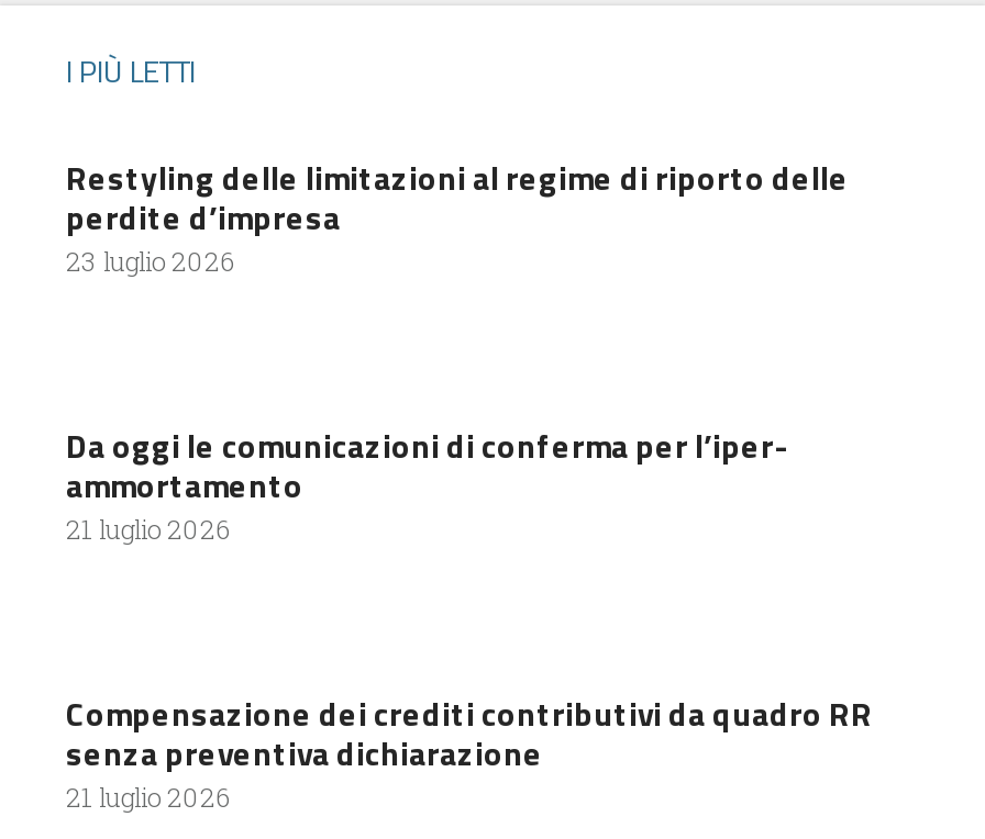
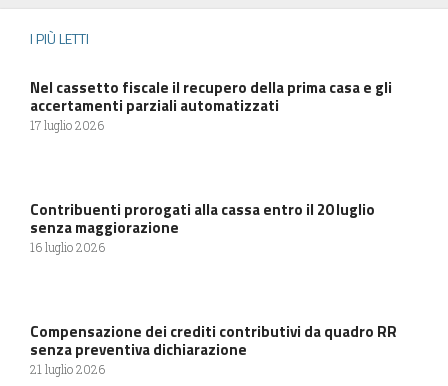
[66,152,849,278] Restyling delle limitazioni al regime di riporto delle | perdite d’impresa | 23 luglio 2026 -> [30,76,392,133] Nel cassetto fiscale il recupero della prima casa e gli | accertamenti parziali automatizzati | 17 luglio 2026
[66,420,787,546] Da oggi le comunicazioni di conferma per l’iper- | ammortamento | 21 luglio 2026 -> [30,198,375,255] Contribuenti prorogati alla cassa entro il 20 luglio | senza maggiorazione | 16 luglio 2026

